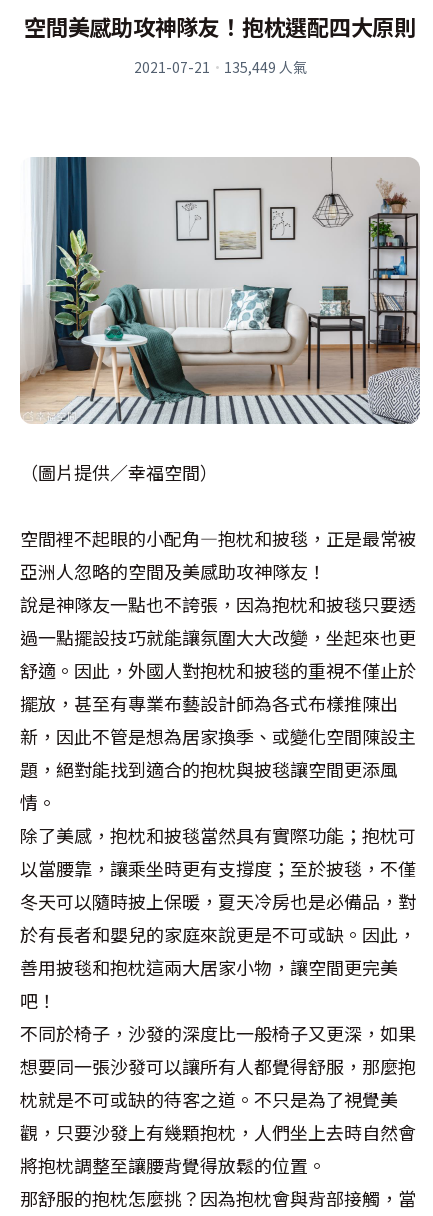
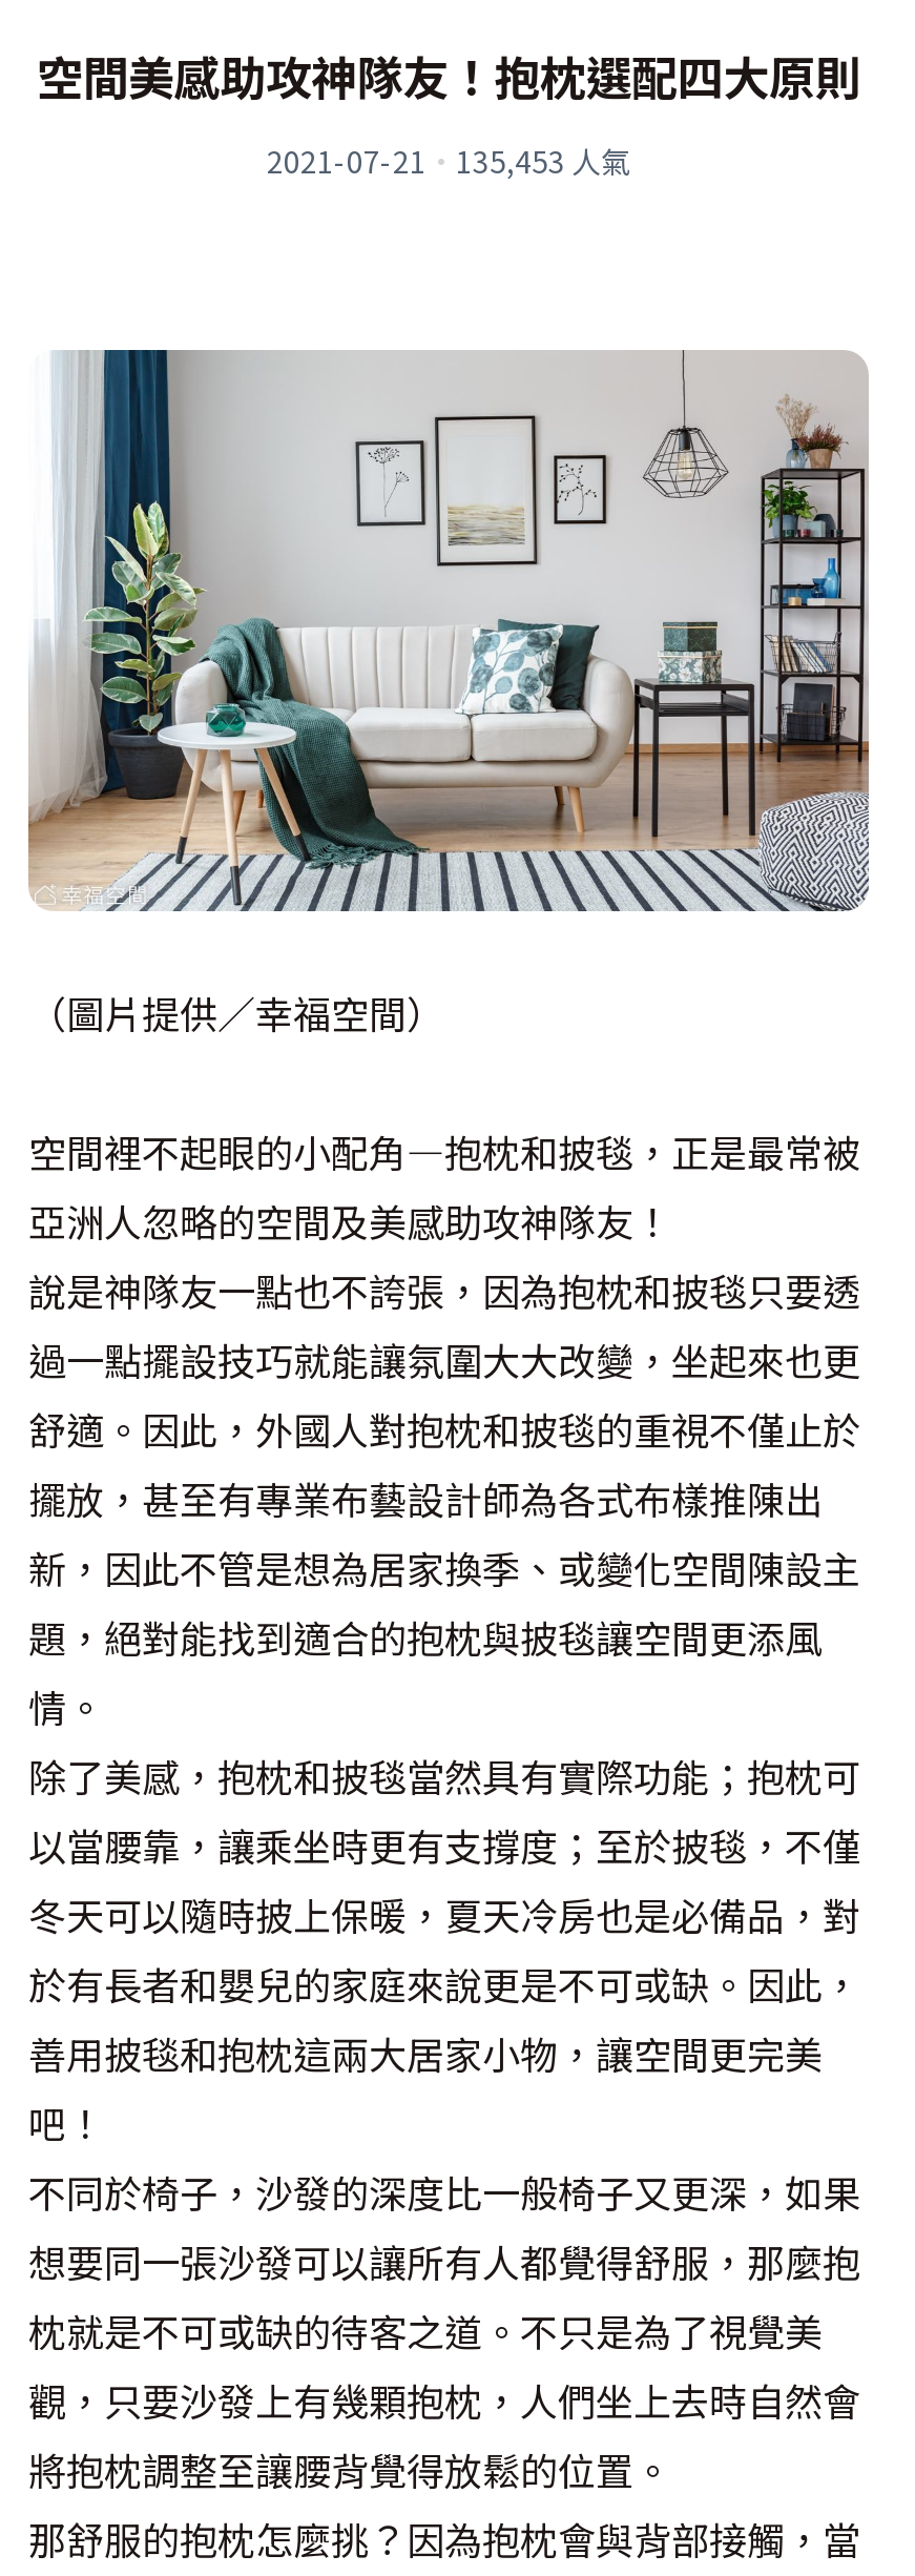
[133,57,306,77] 2021-07-21 · 135,449人氣 -> [267,140,630,182] 2021-07-21 · 135,453人氣

